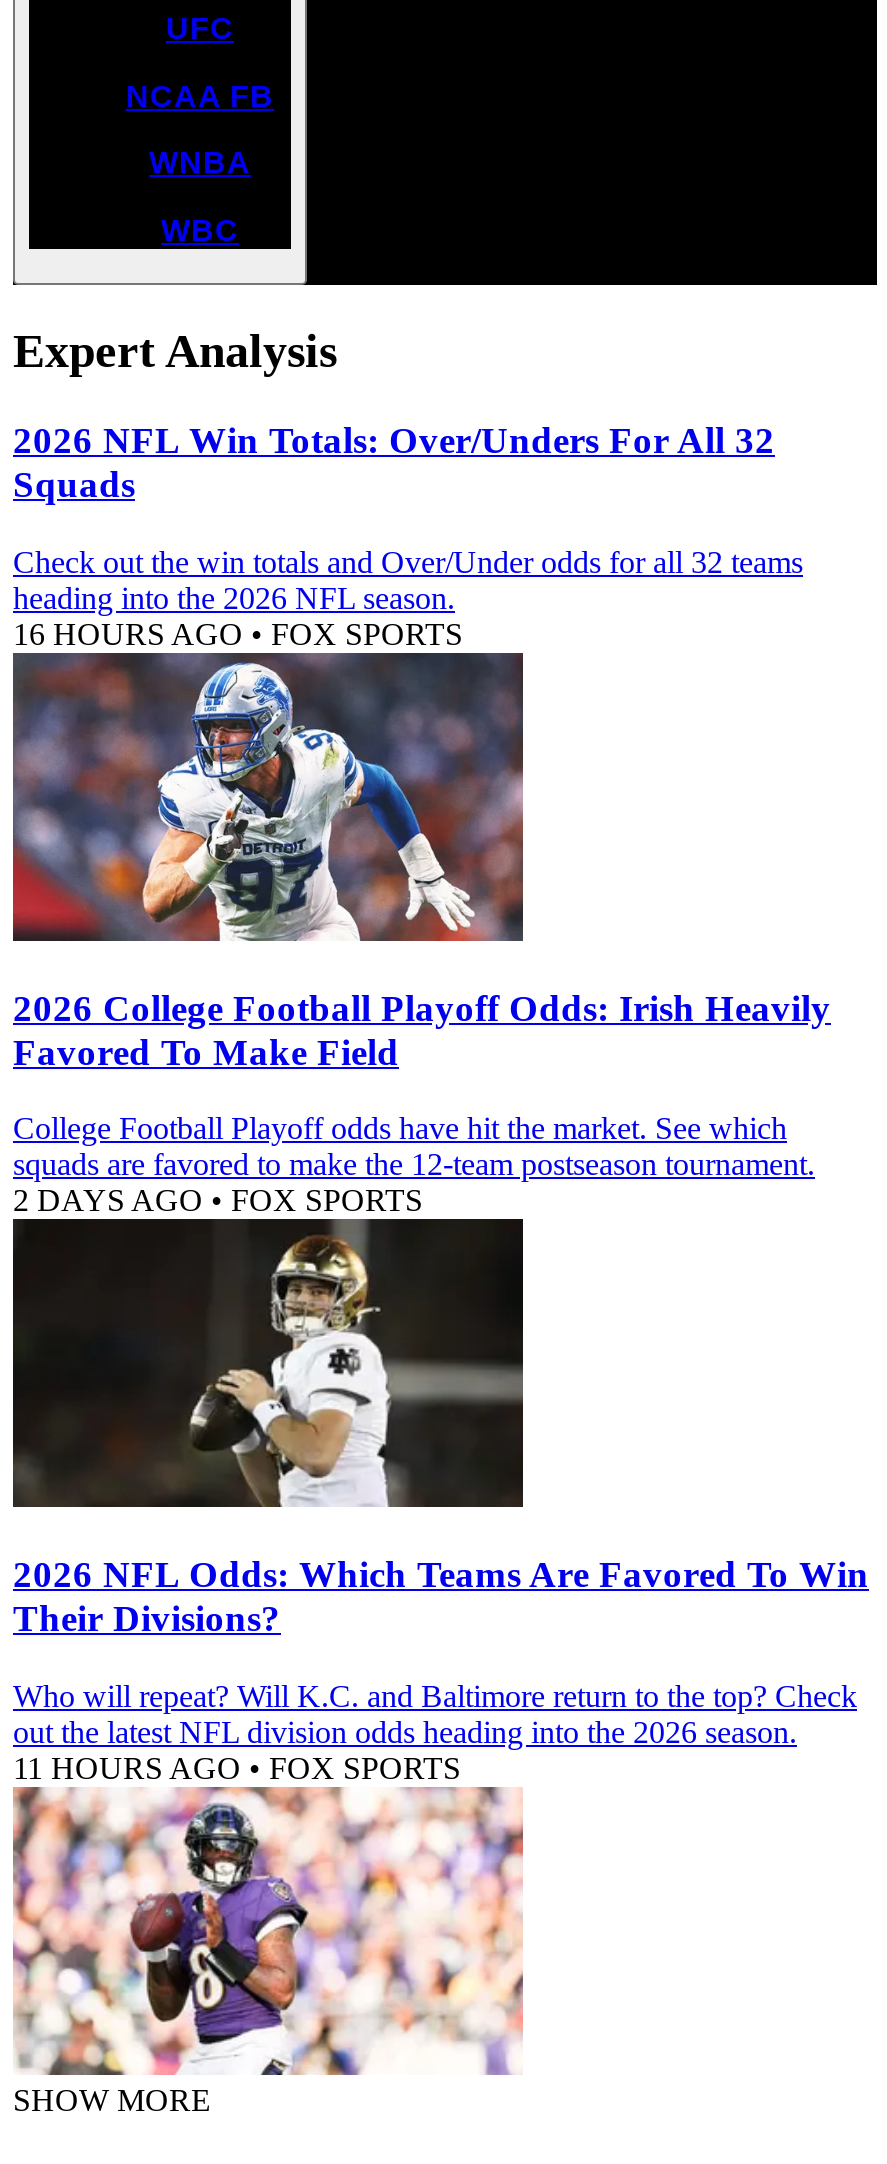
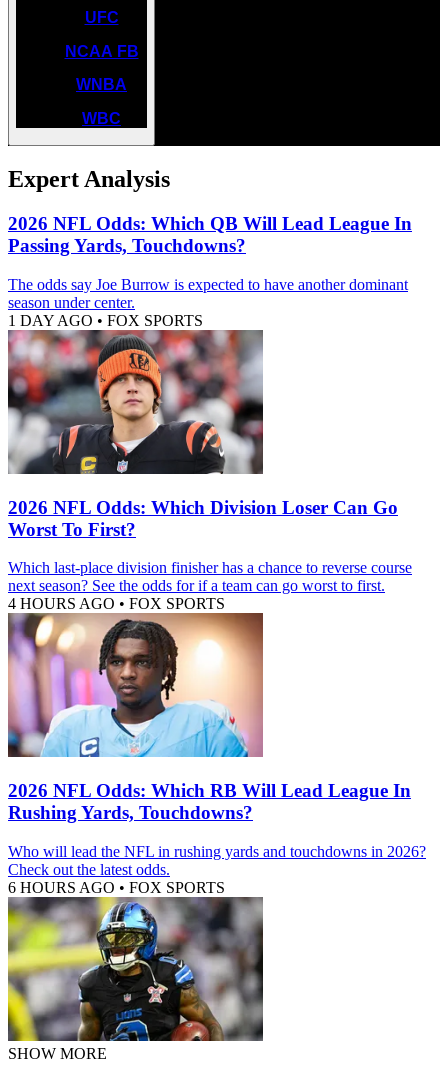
[13,419,775,505] 2026 NFL Win Totals: Over/Unders For All 32 | Squads -> [8,213,412,256] 2026 NFL Odds: Which QB Will Lead League In | Passing Yards, Touchdowns?
[13,545,803,651] Check out the win totals and Over/Under odds for all 32 teams | heading into the 2026 NFL season. | 16 HOURS AGO • FOX SPORTS -> [8,276,408,329] The odds say Joe Burrow is expected to have another dominant | season under center. | 1 DAY AGO • FOX SPORTS
[11,655,831,1072] [image] | 2026 College Football Playoff Odds: Irish Heavily | Favored To Make Field -> [8,330,398,540] [image] | 2026 NFL Odds: Which Division Loser Can Go | Worst To First?
[11,1112,815,1509] [image] | College Football Playoff odds have hit the market. See which | squads are favored to make the 12-team postseason tournament. | 2 DAYS AGO • FOX SPORTS -> [7,559,412,758] [image] | Which last-place division finisher has a chance to reverse course | next season? See the odds for if a team can go worst to first. | 4 HOURS AGO • FOX SPORTS
[13,1553,869,1639] 2026 NFL Odds: Which Teams Are Favored To Win | Their Divisions? -> [8,780,411,823] 2026 NFL Odds: Which RB Will Lead League In | Rushing Yards, Touchdowns?
[13,1679,857,1785] Who will repeat? Will K.C. and Baltimore return to the top? Check | out the latest NFL division odds heading into the 2026 season. | 11 HOURS AGO • FOX SPORTS -> [8,843,426,896] Who will lead the NFL in rushing yards and touchdowns in 2026? | Check out the latest odds. | 6 HOURS AGO • FOX SPORTS
[13,1787,525,2077] [image] -> [7,896,264,1042] [image]

